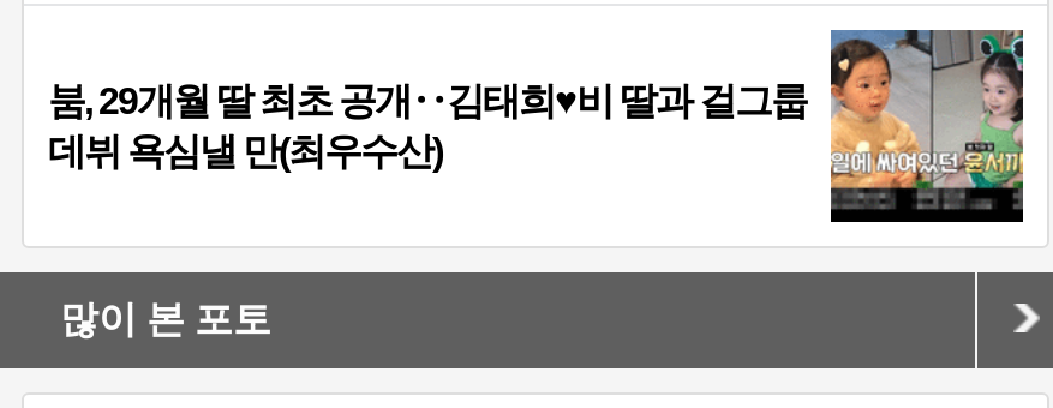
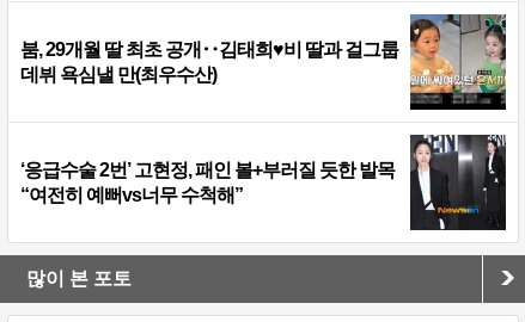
none -> [20,135,507,230] [image] | ‘응급수술 2번’ 고현정, 패인 볼+부러질 듯한 발목 | “여전히 예뻐vs너무 수척해”

